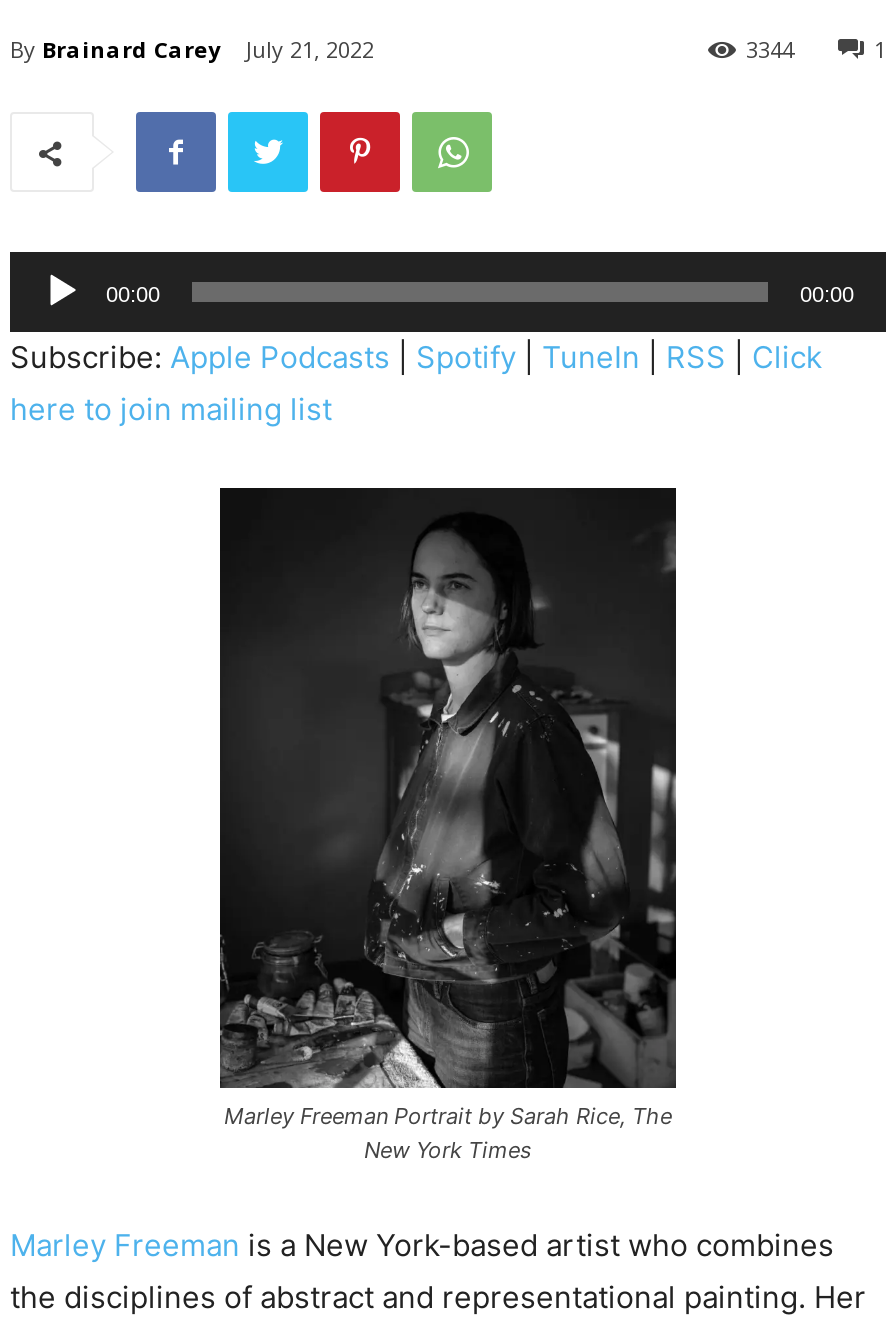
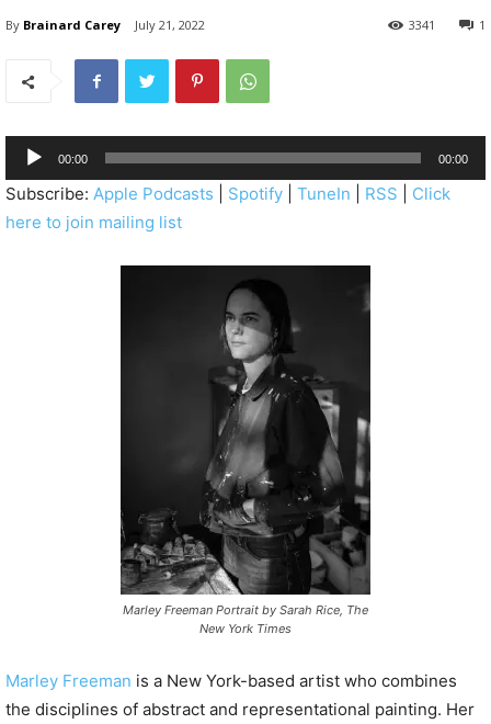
[746,34,794,64] 3344 -> [409,17,435,33] 3341

